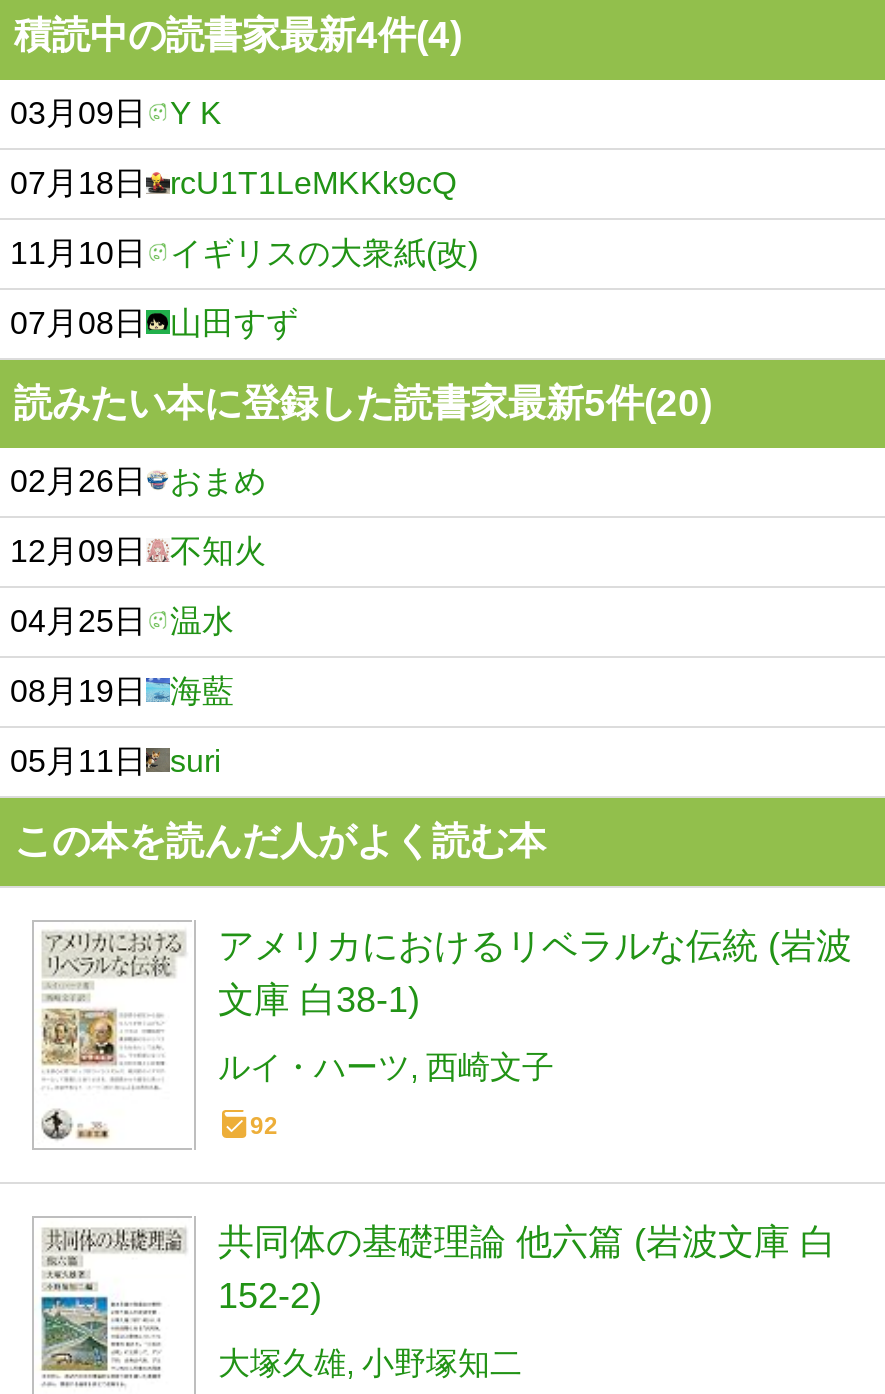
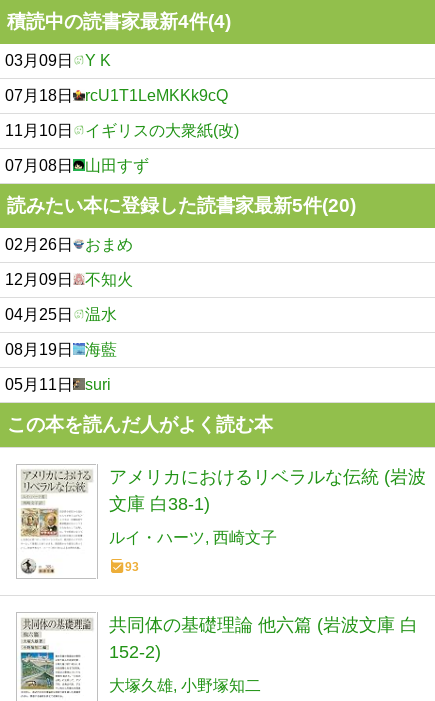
[250,1112,278,1140] 92 -> [125,560,139,574] 93

